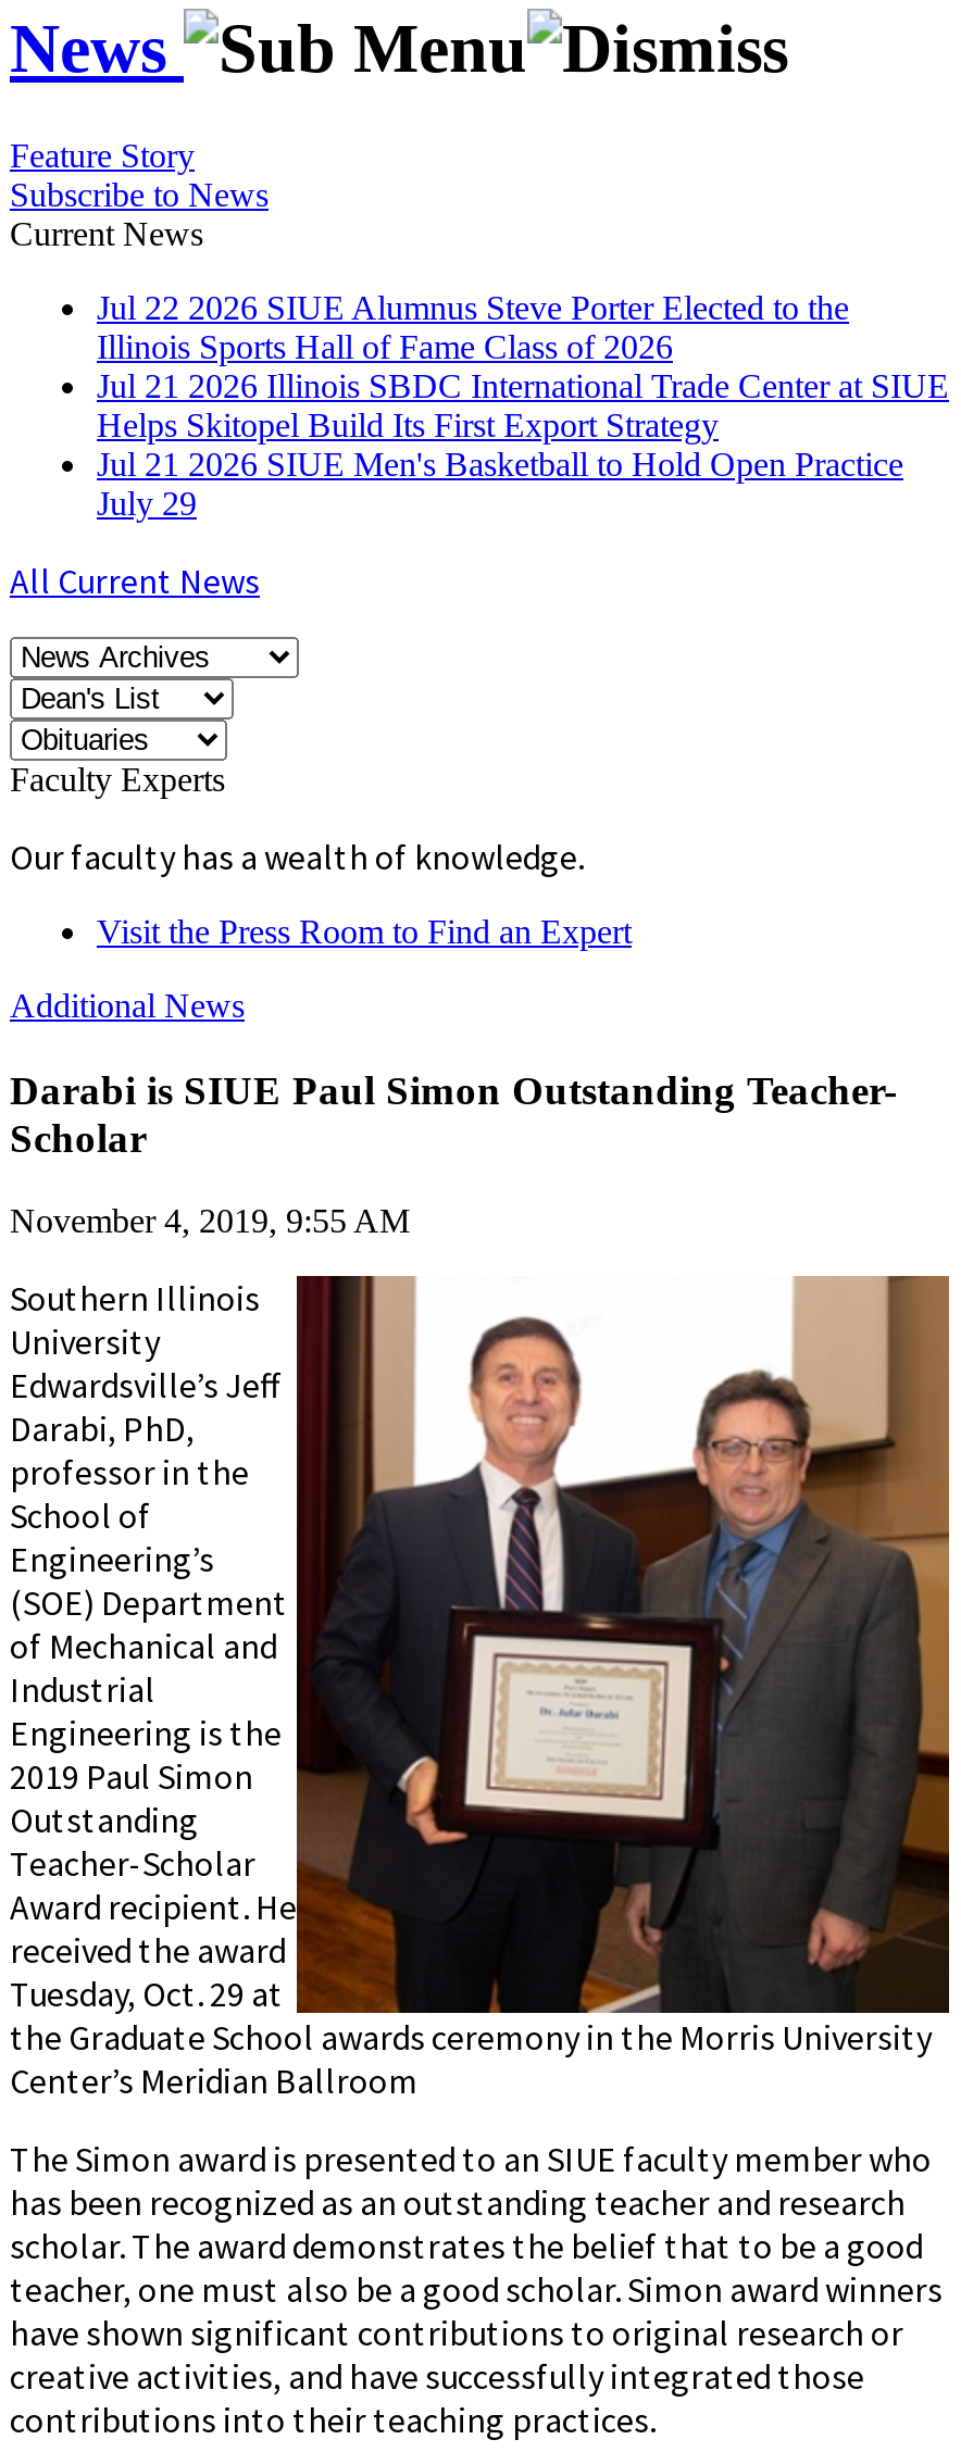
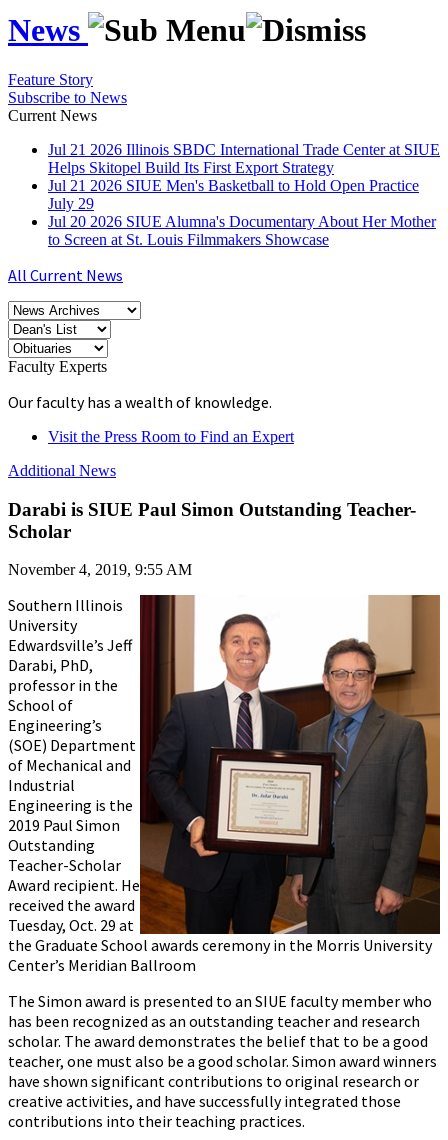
[97,289,849,365] Jul 22 2026 SIUE Alumnus Steve Porter Elected to the | Illinois Sports Hall of Fame Class of 2026 -> none
moved [97,367,949,521] -> [48,141,440,212]: Jul 21 2026 Illinois SBDC International Trade Center at SIUE | Helps Skitopel Build Its First Export Strategy | Jul 21 2026 SIUE Men's Basketball to Hold Open Practice | July 29
none -> [48,213,436,248] Jul 20 2026 SIUE Alumna's Documentary About Her Mother | to Screen at St. Louis Filmmakers Showcase

